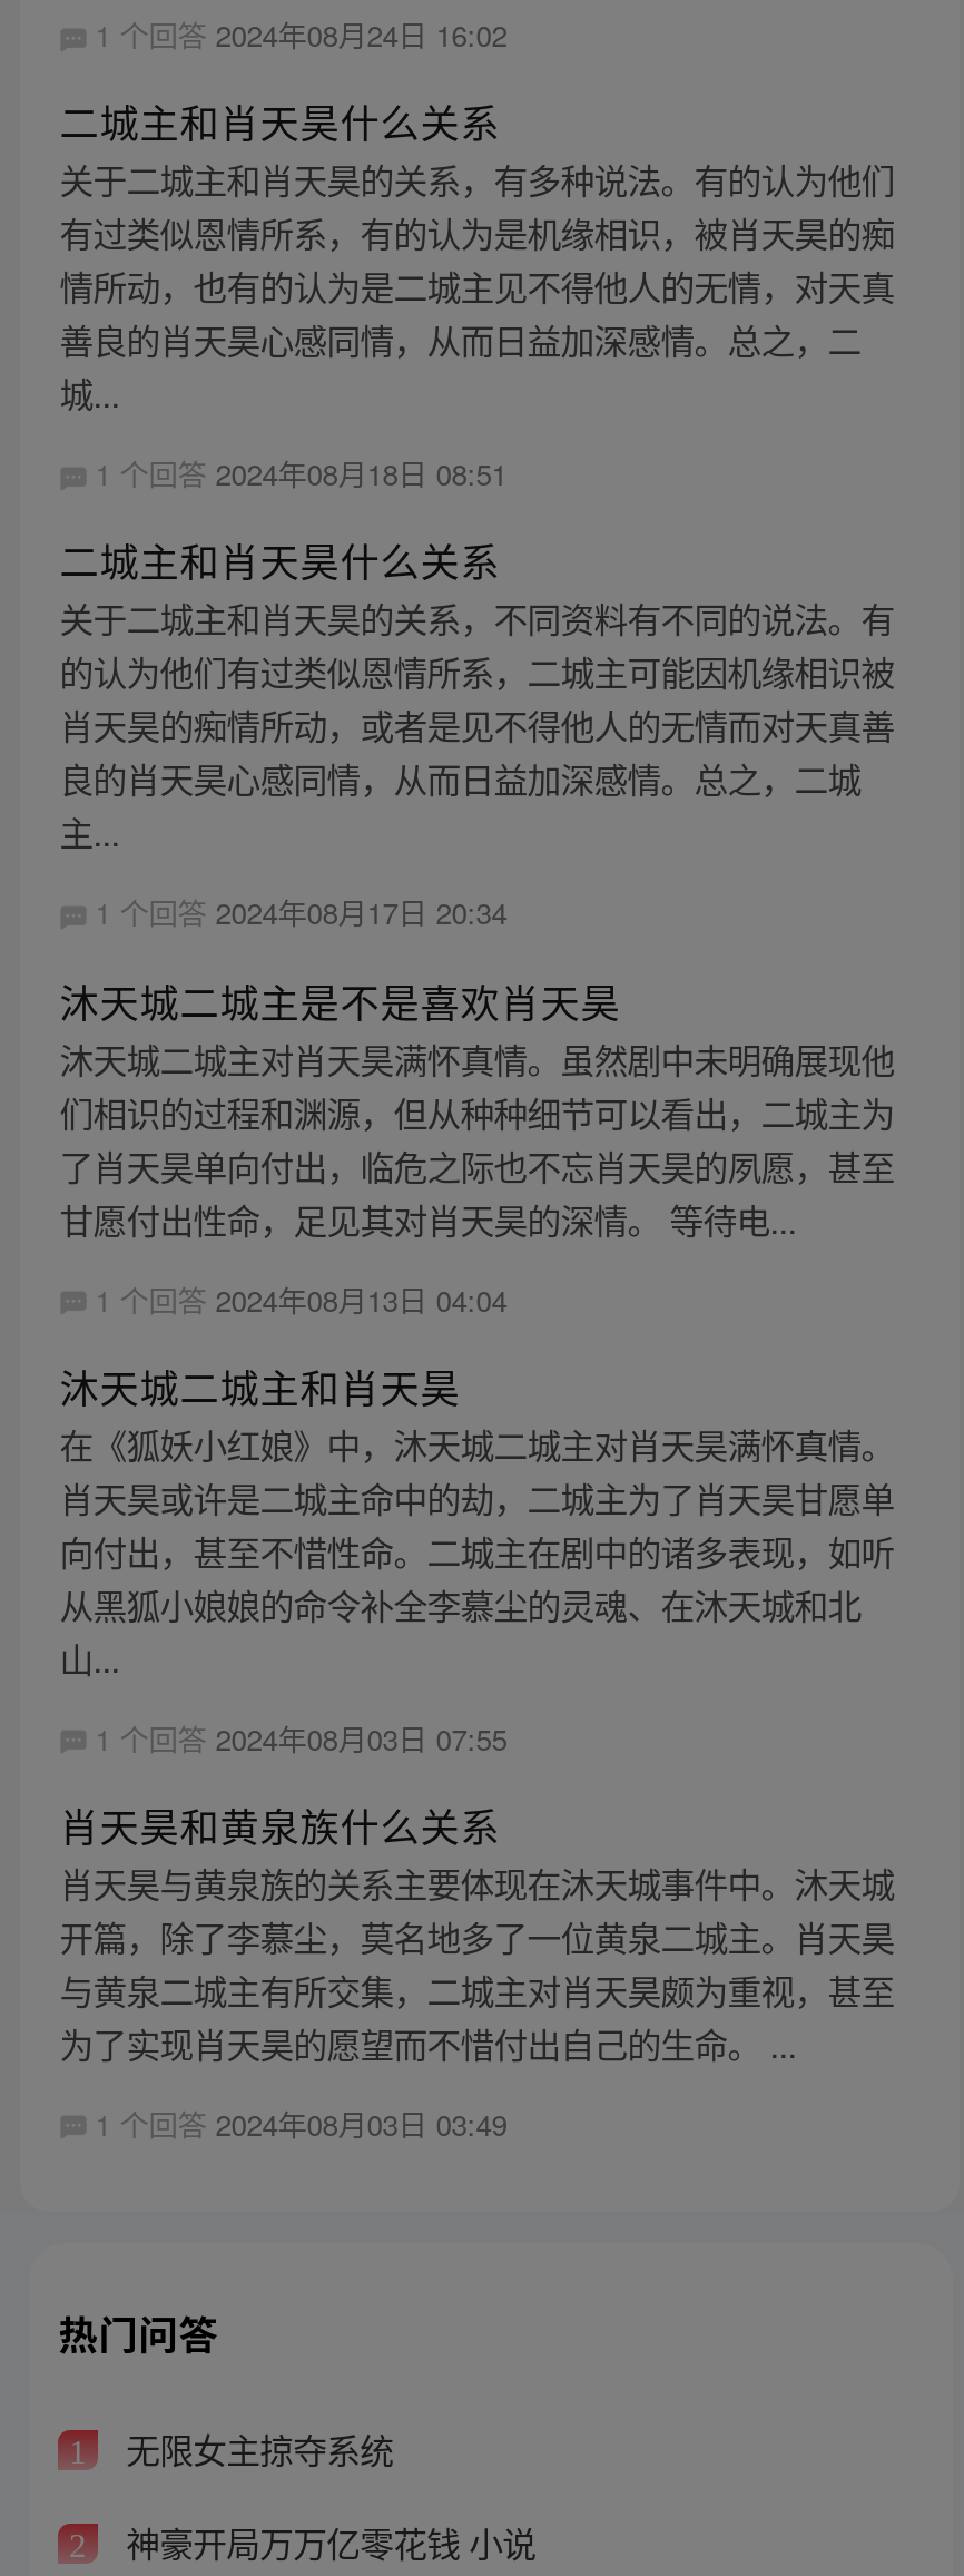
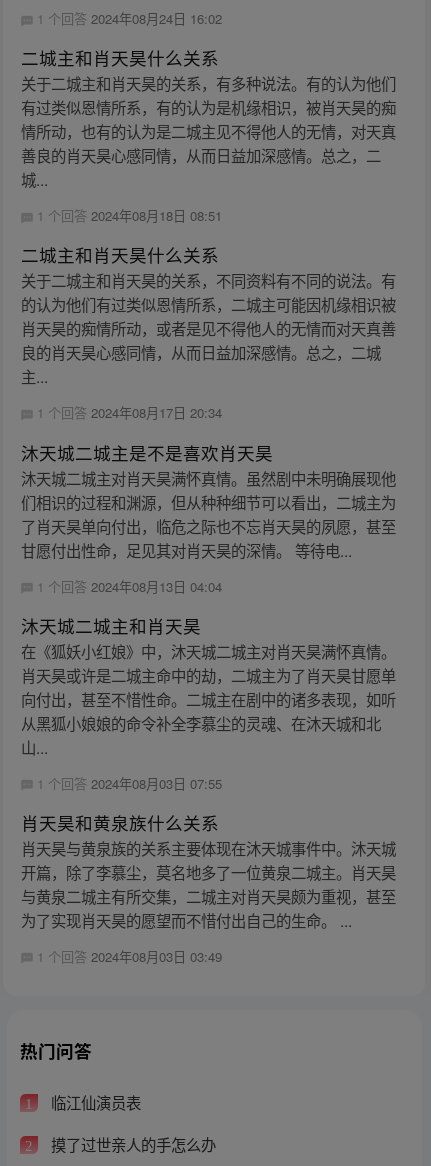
[117,2425,393,2474] 无限女主掠夺系统 -> [47,1091,141,1113] 临江仙演员表
[117,2517,536,2566] 神豪开局万万亿零花钱 小说 -> [47,1133,216,1155] 摸了过世亲人的手怎么办

